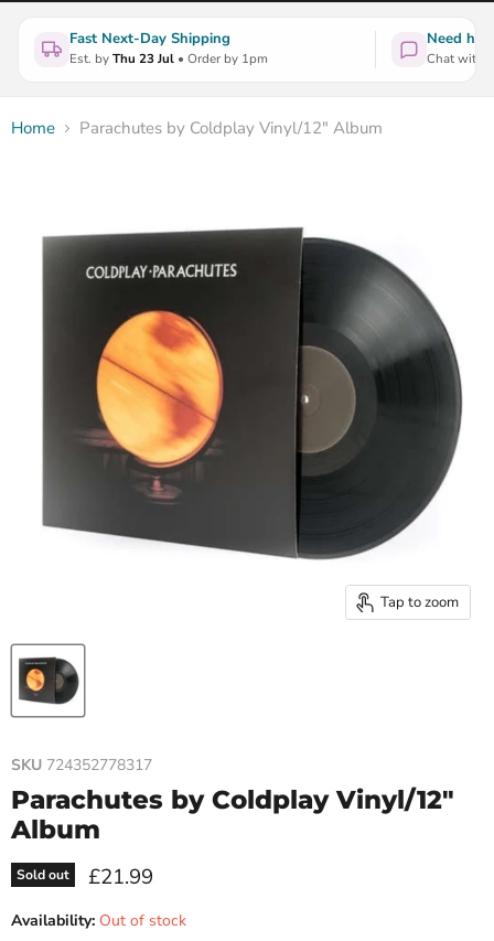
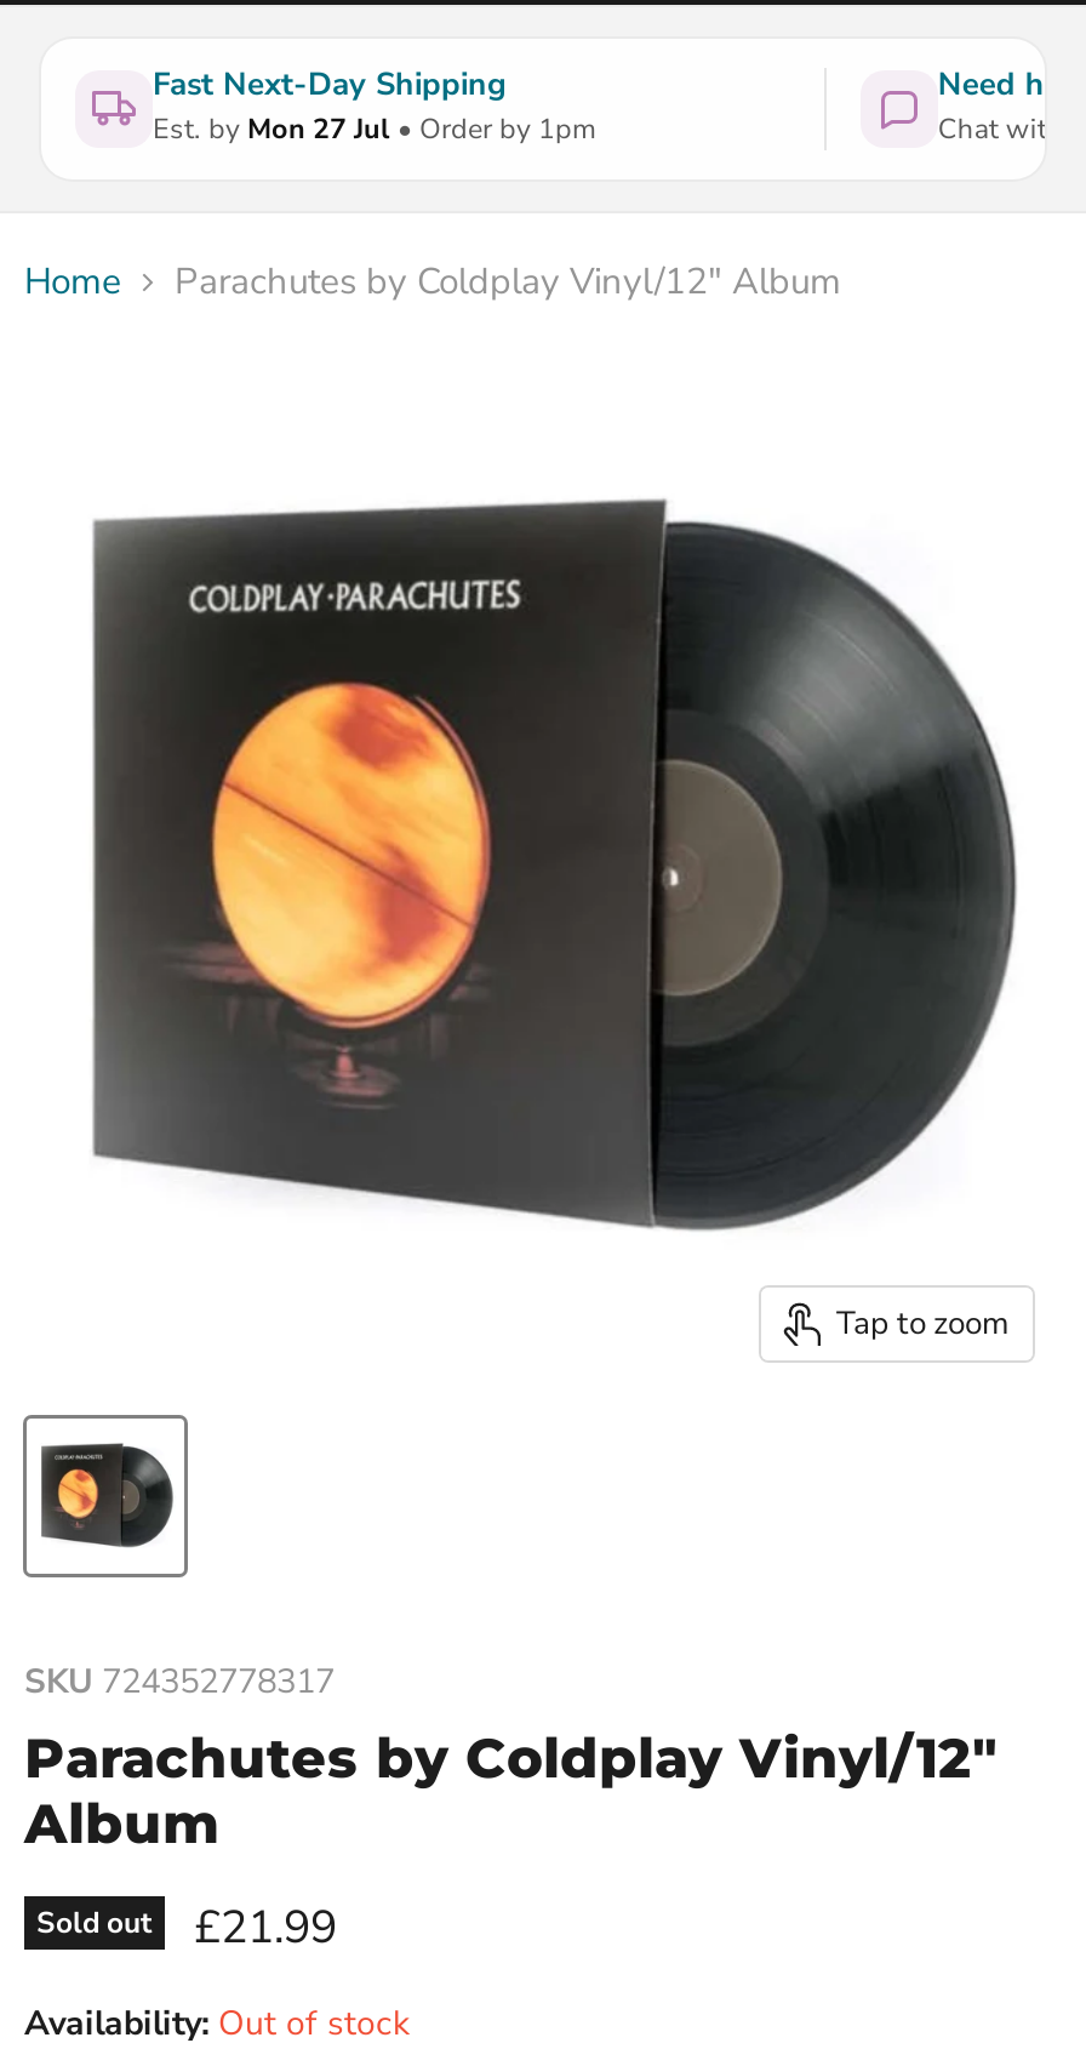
[69,50,268,68] Est. by Thu 23 Jul • Order by 1pm -> [153,110,596,148] Est. by Mon 27 Jul • Order by 1pm

